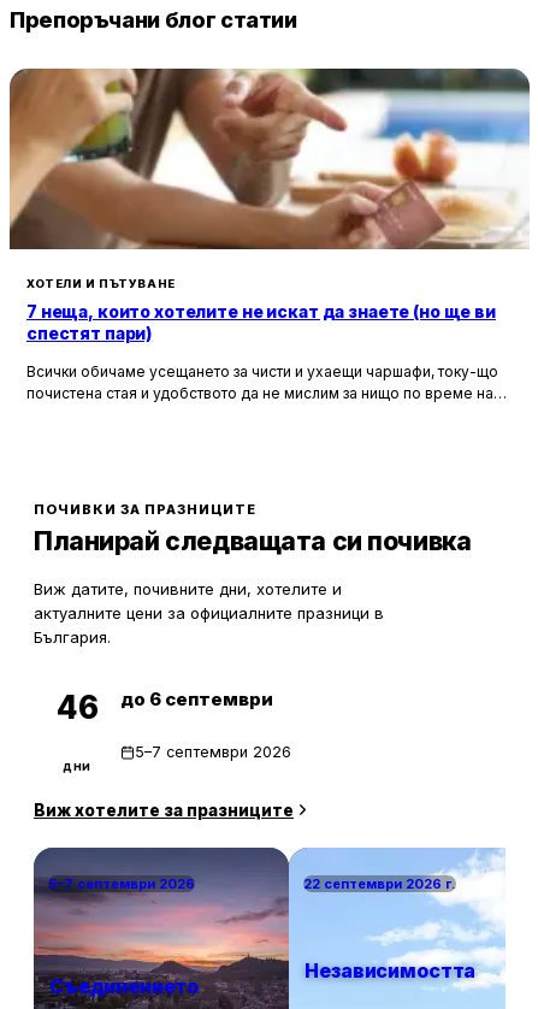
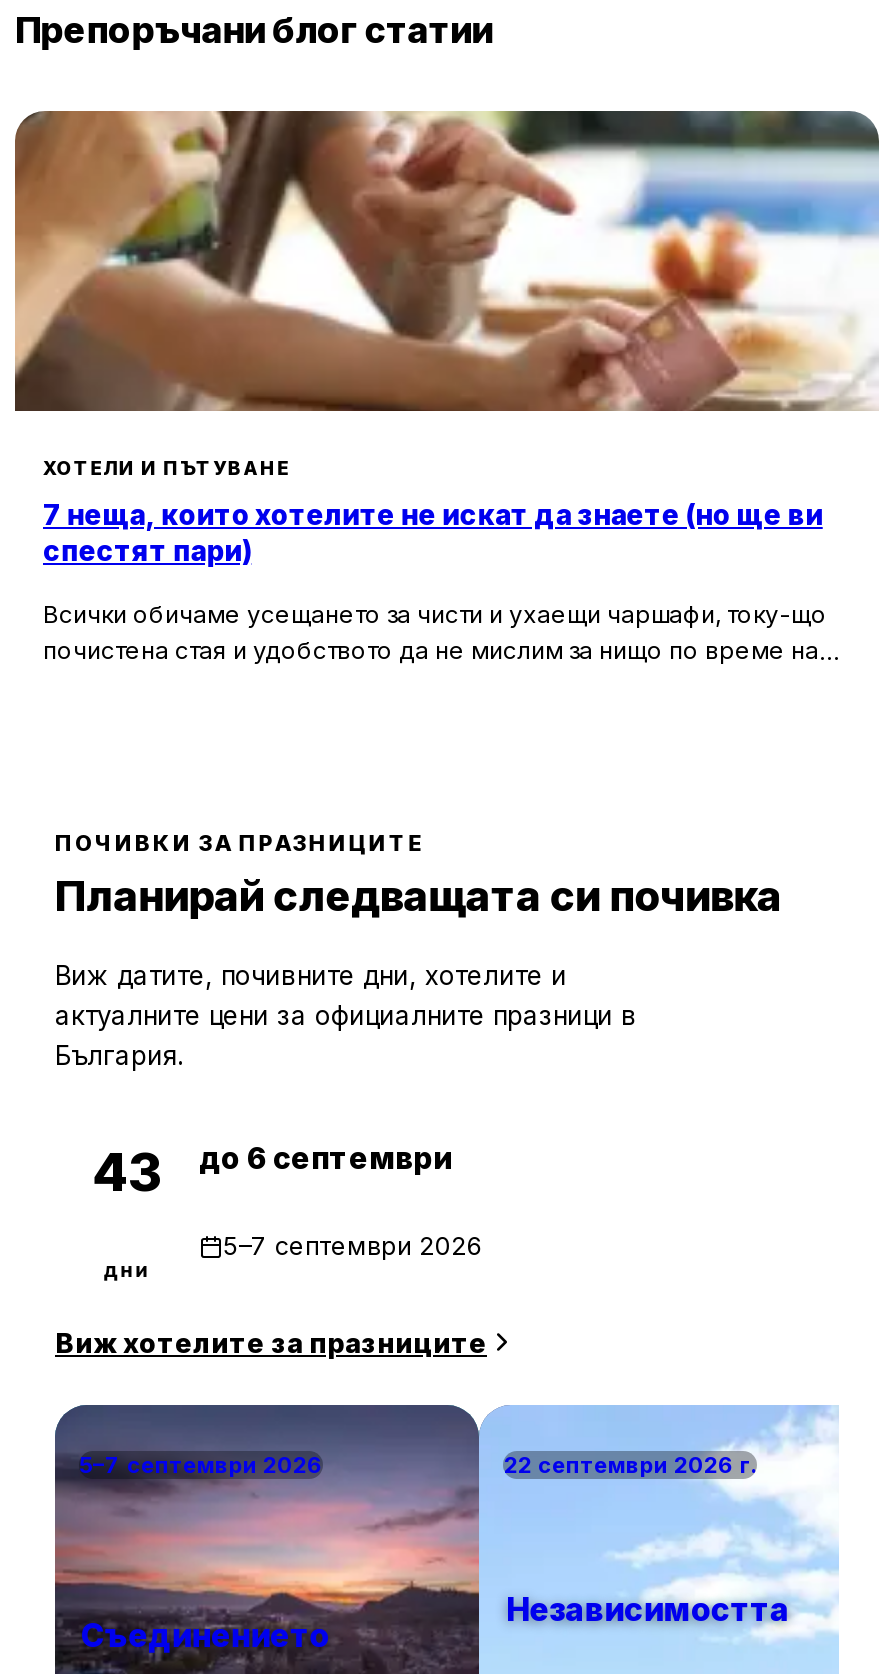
[56,687,273,726] 46 до 6 септември -> [92,1139,453,1204] 43 до 6 септември

